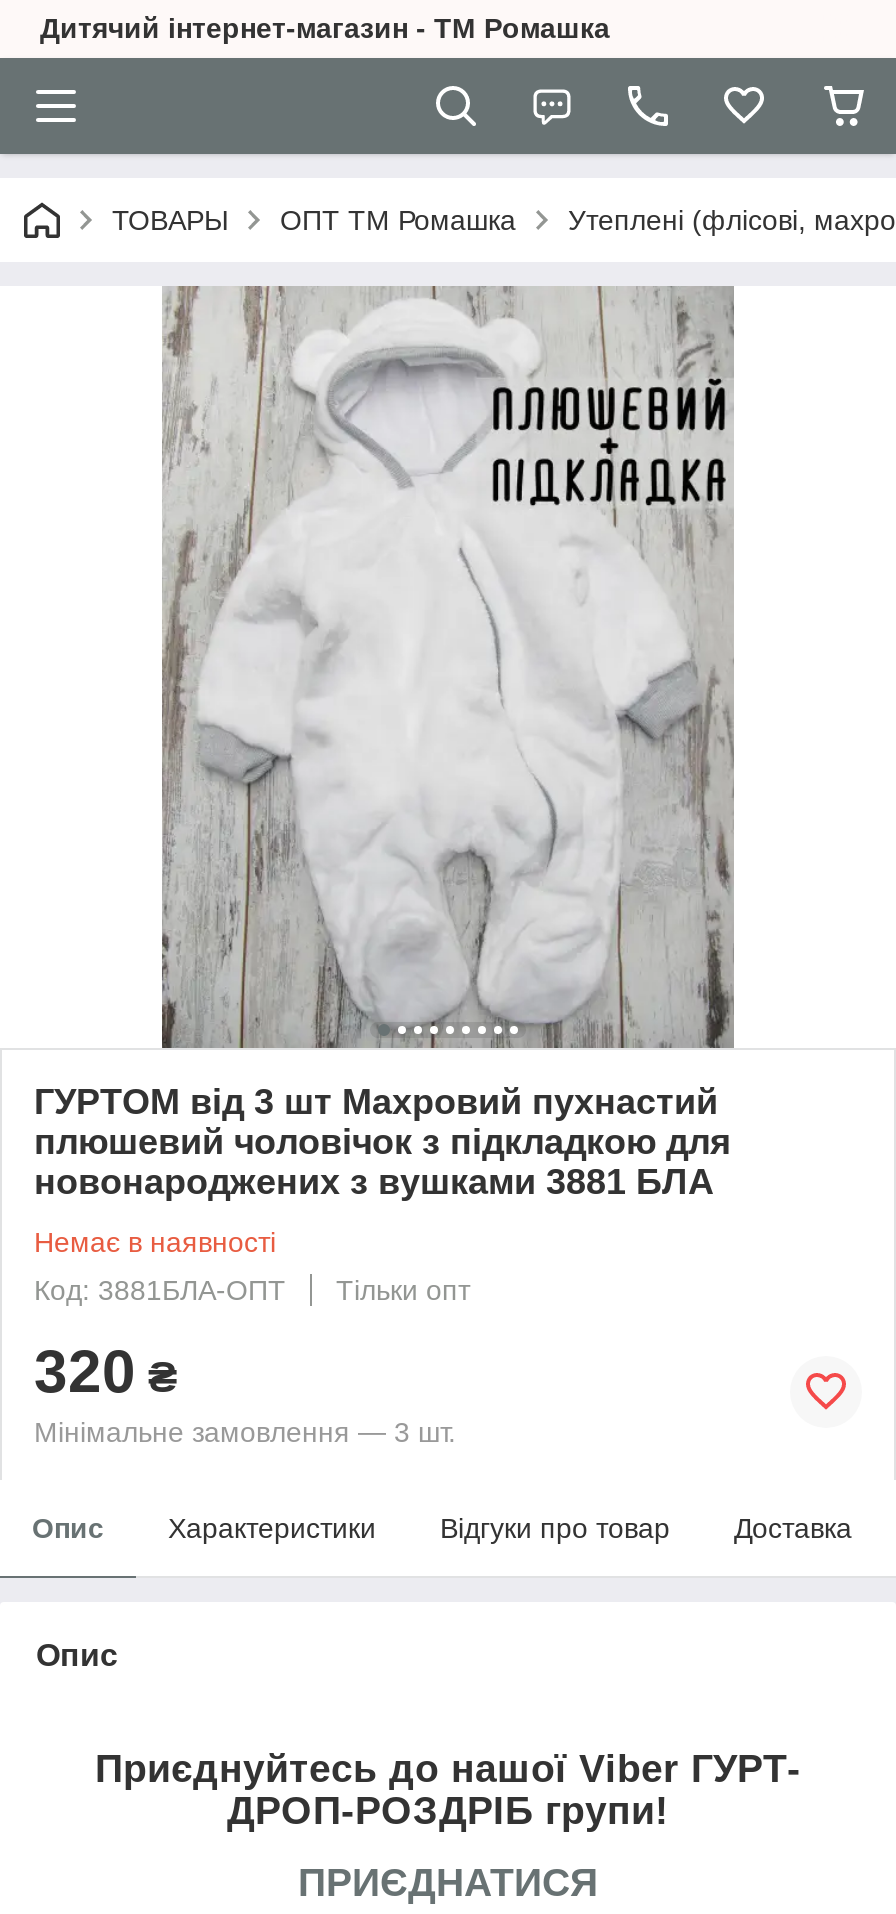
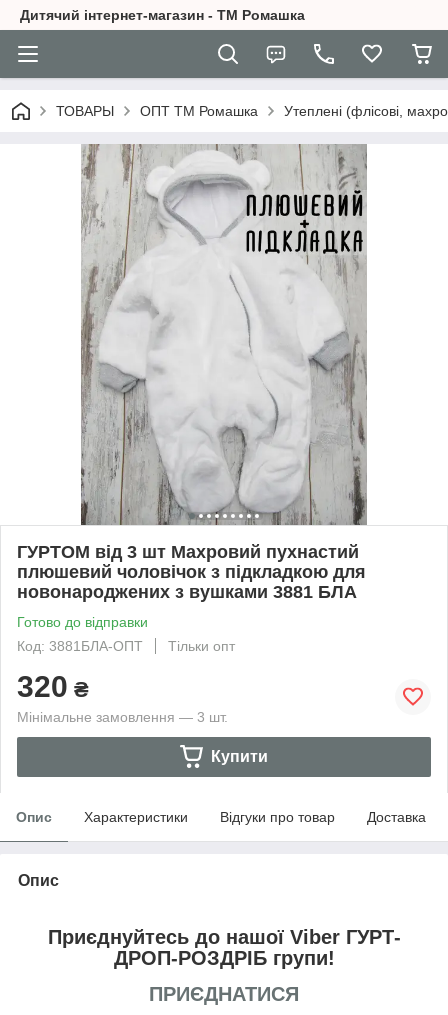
[34,1226,276,1258] Немає в наявності -> [17,614,148,630] Готово до відправки
none -> [211,748,268,765] Купити

